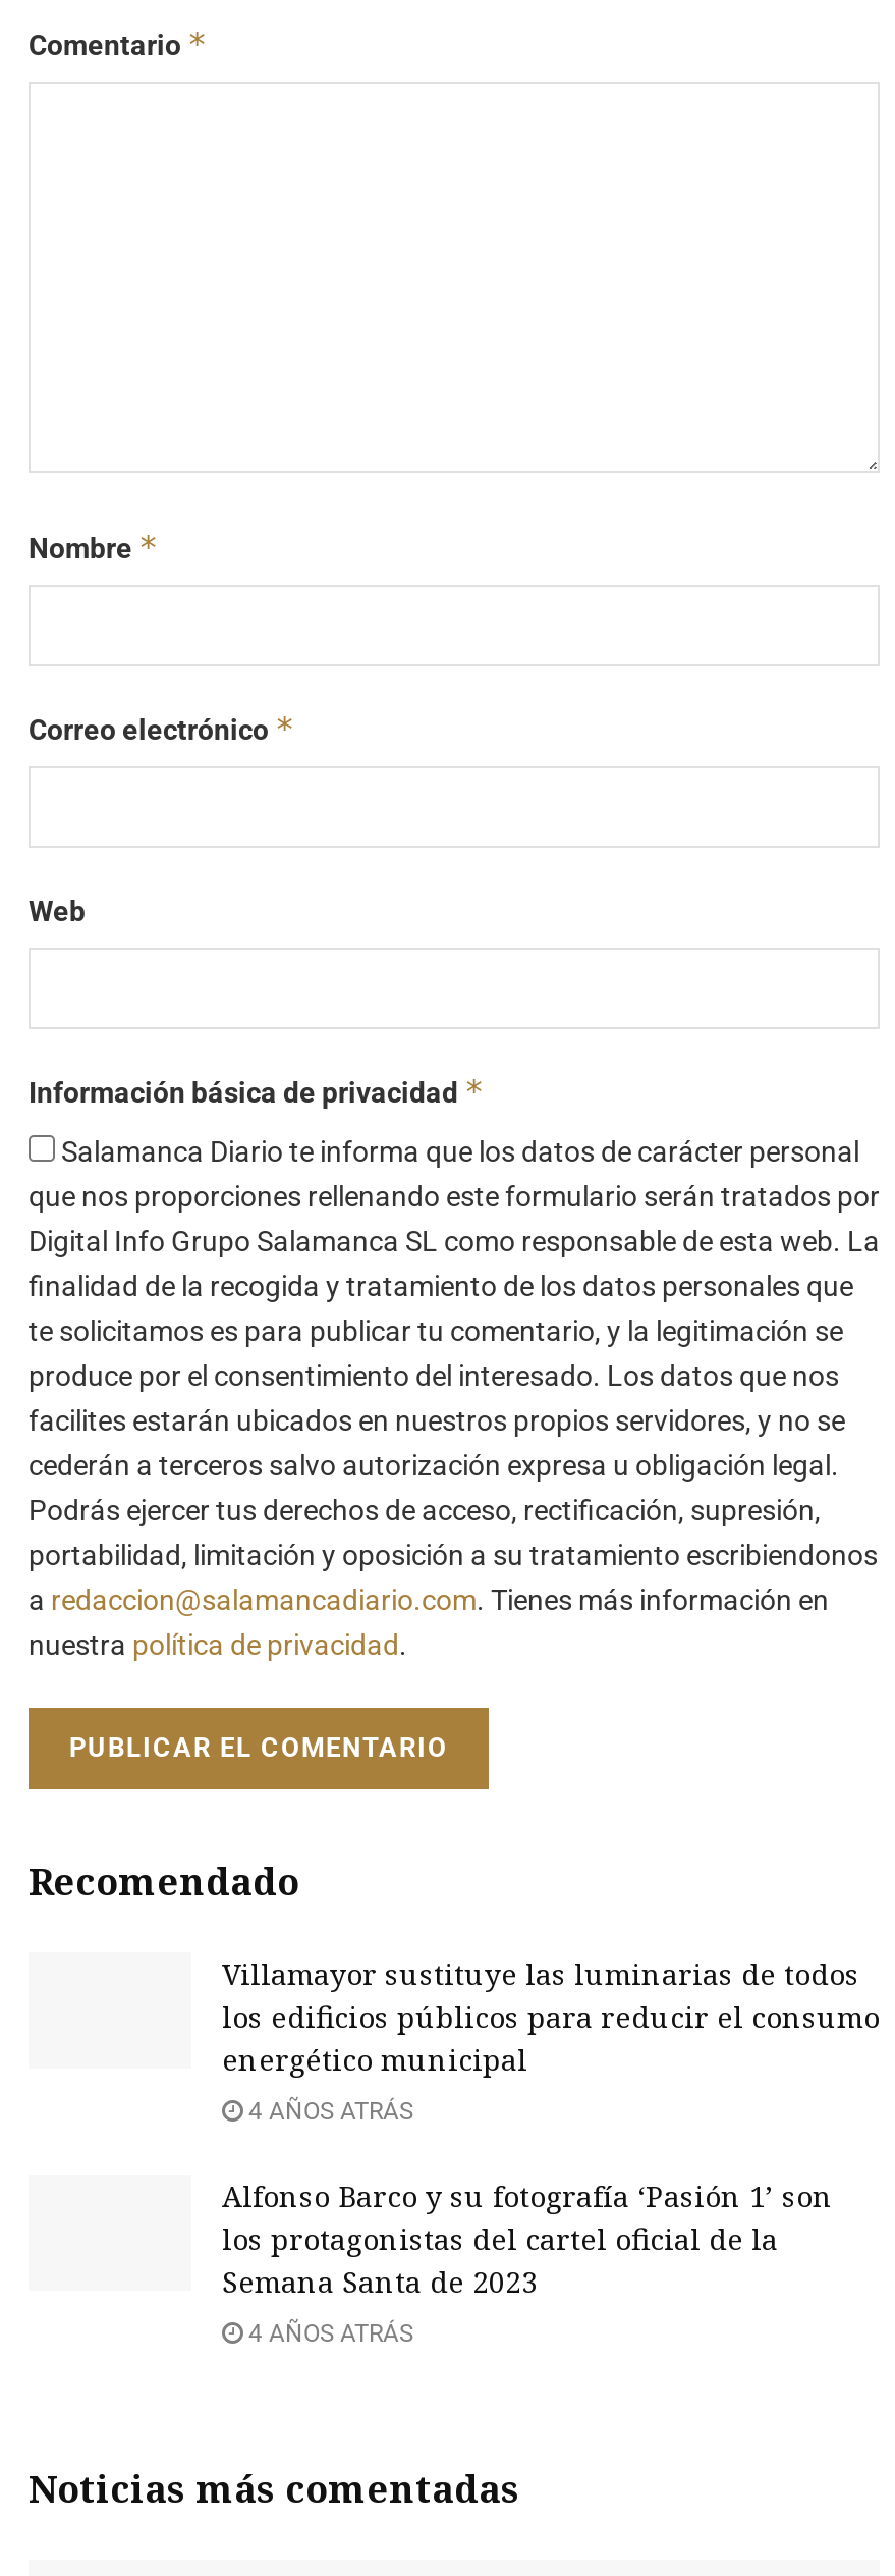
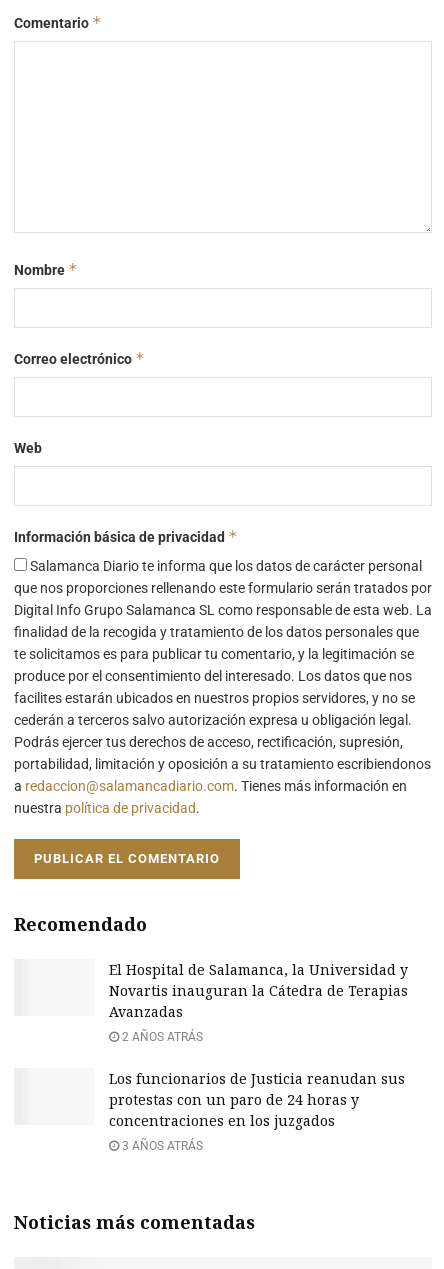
[222,1954,880,2078] Villamayor sustituye las luminarias de todos | los edificios públicos para reducir el consumo | energético municipal -> [109,960,408,1021] El Hospital de Salamanca, la Universidad y | Novartis inauguran la Cátedra de Terapias | Avanzadas
[242,2096,413,2125] 4 AÑOS ATRÁS -> [119,1030,203,1044] 2 AÑOS ATRÁS
[222,2176,833,2300] Alfonso Barco y su fotografía ‘Pasión 1’ son | los protagonistas del cartel oficial de la | Semana Santa de 2023 -> [109,1069,405,1130] Los funcionarios de Justicia reanudan sus | protestas con un paro de 24 horas y | concentraciones en los juzgados
[242,2319,413,2347] 4 AÑOS ATRÁS -> [119,1139,203,1153] 3 AÑOS ATRÁS

